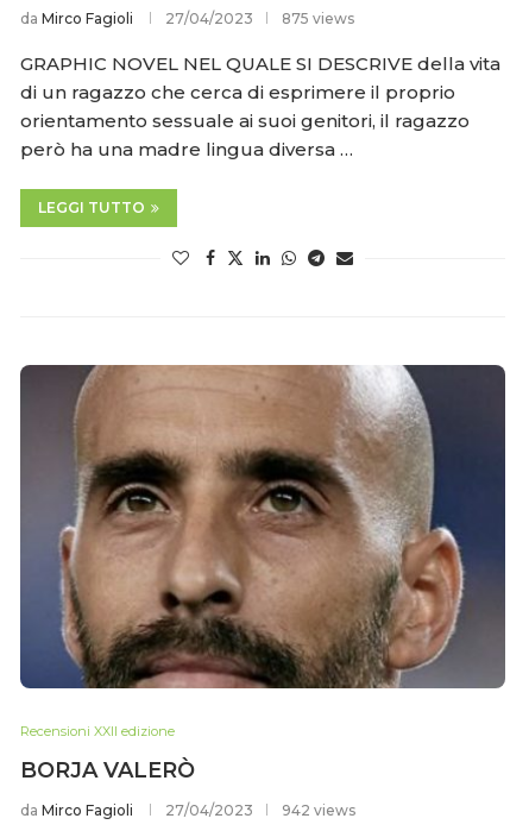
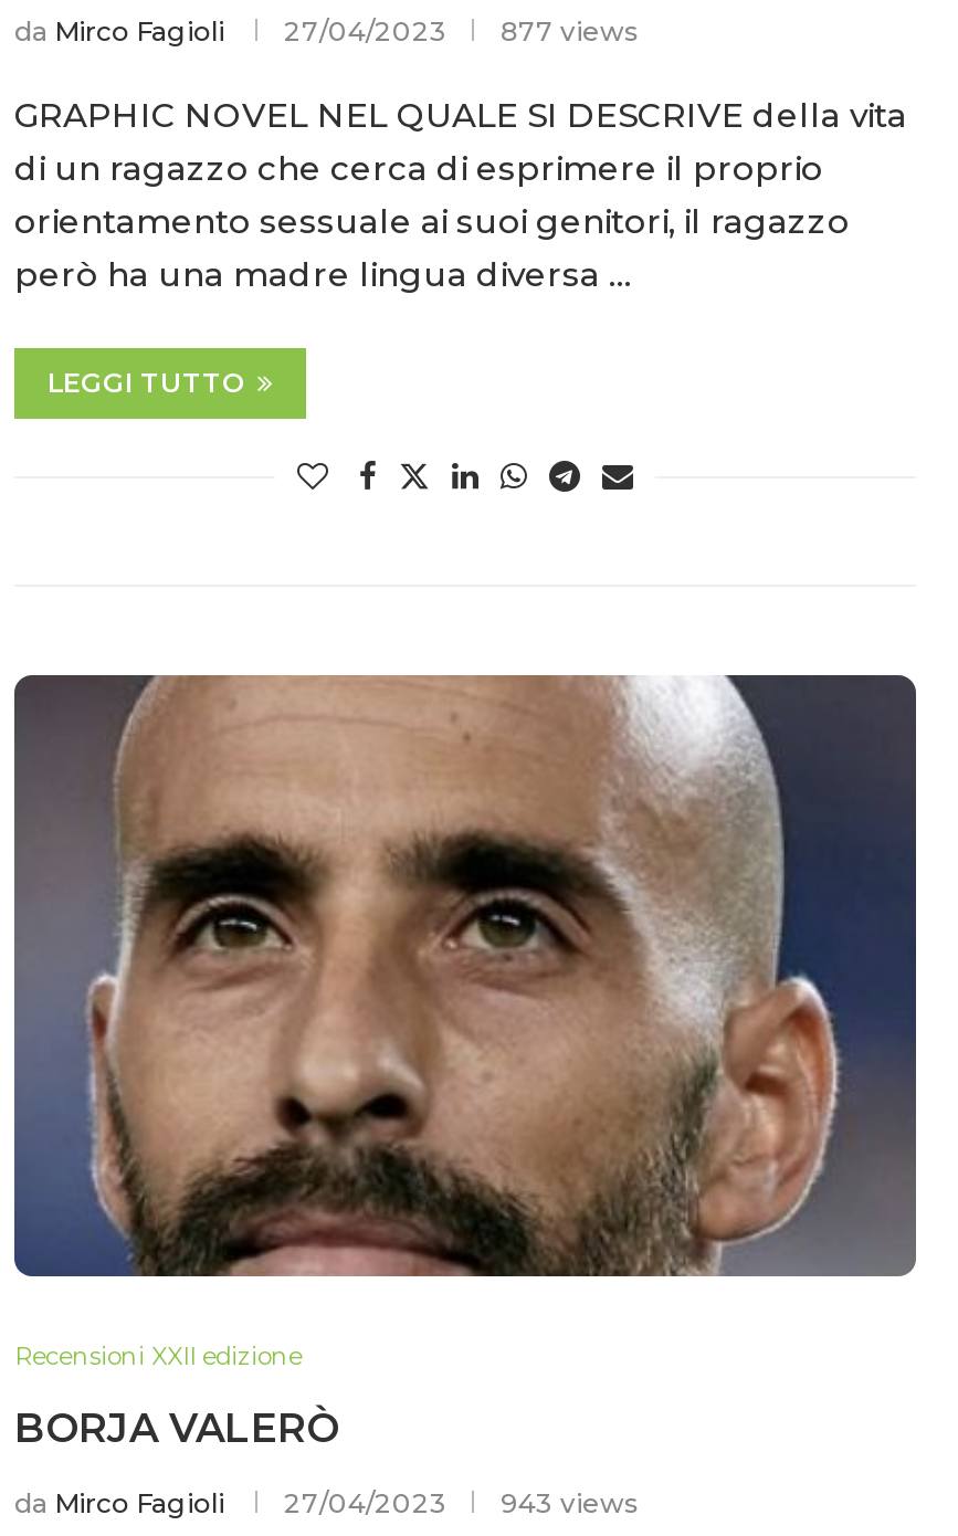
[20,10,354,28] da Mirco Fagioli 27/04/2023 875 views -> [14,15,638,48] da Mirco Fagioli 27/04/2023 877 views
[20,802,355,819] da Mirco Fagioli 27/04/2023 942 views -> [14,1487,638,1520] da Mirco Fagioli 27/04/2023 943 views

